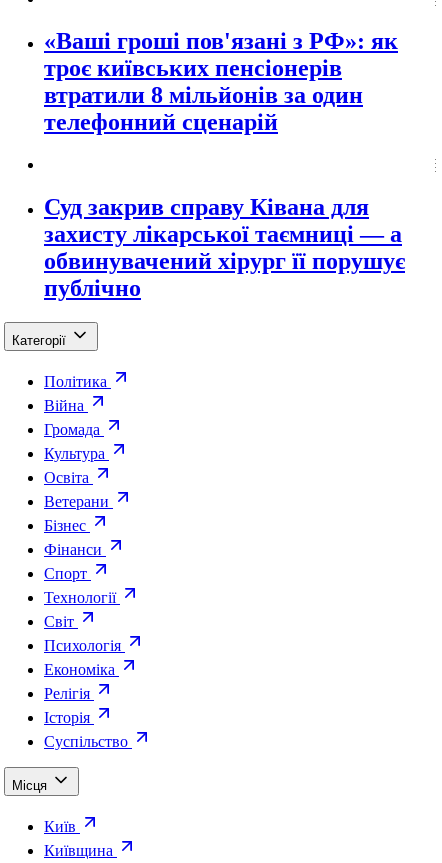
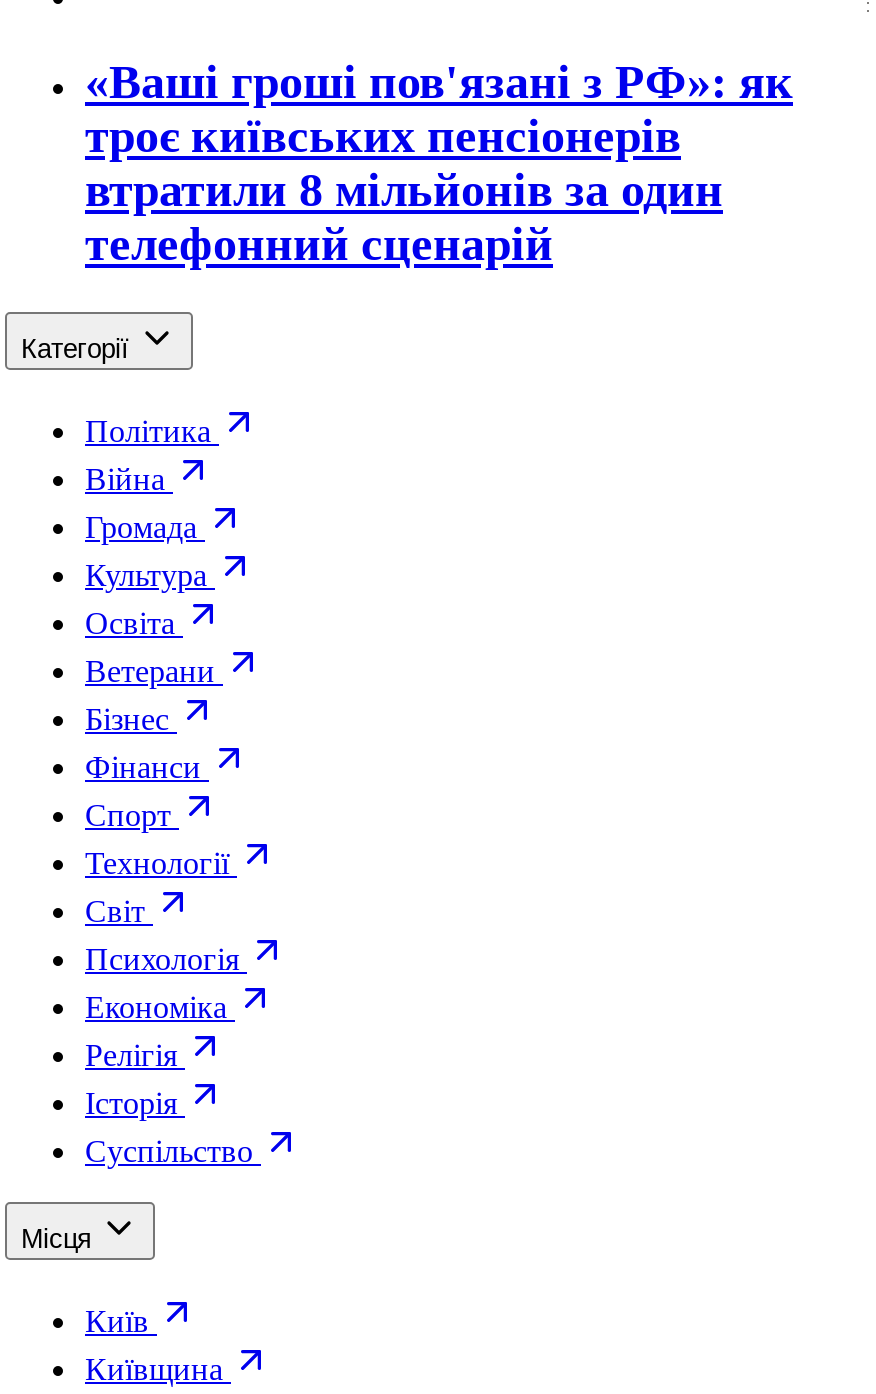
[44,194,405,301] Суд закрив справу Ківана для | захисту лікарської таємниці — а | обвинувачений хірург її порушує | публічно -> none

